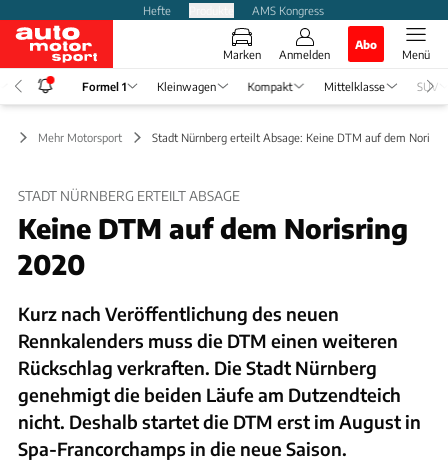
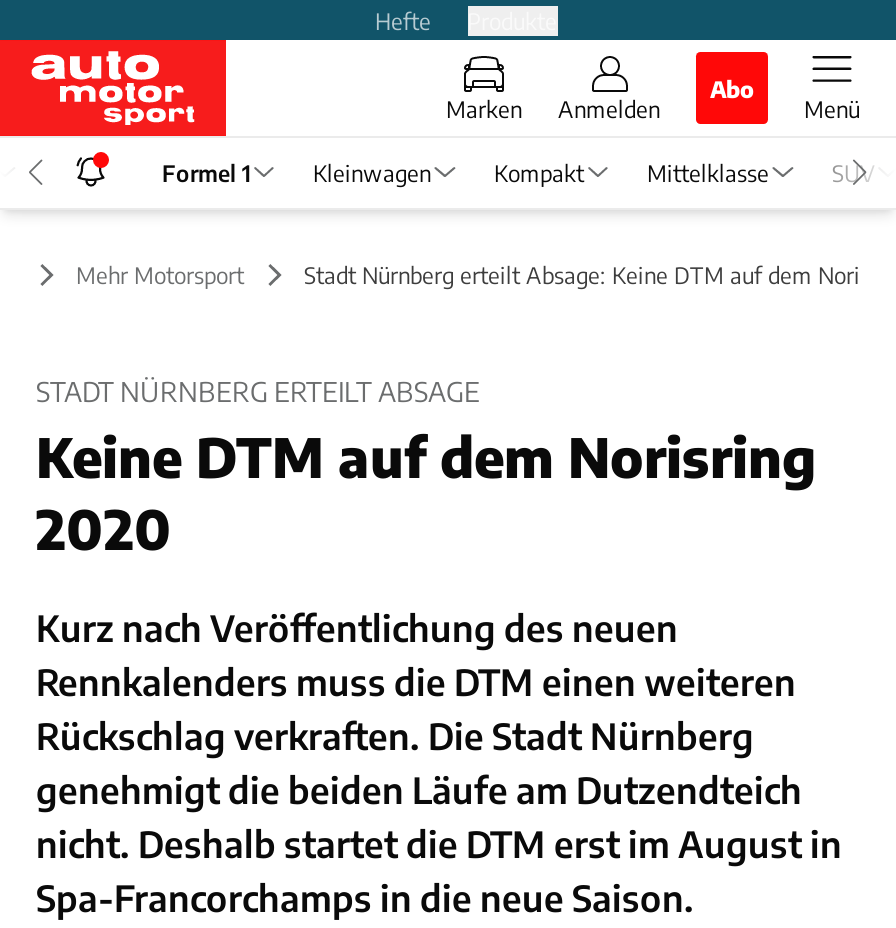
[251,2,323,16] AMS Kongress -> none

